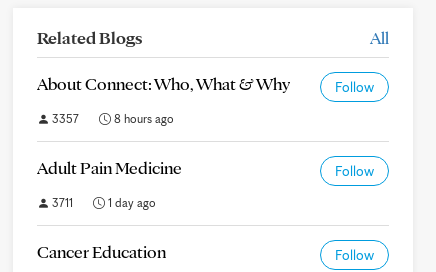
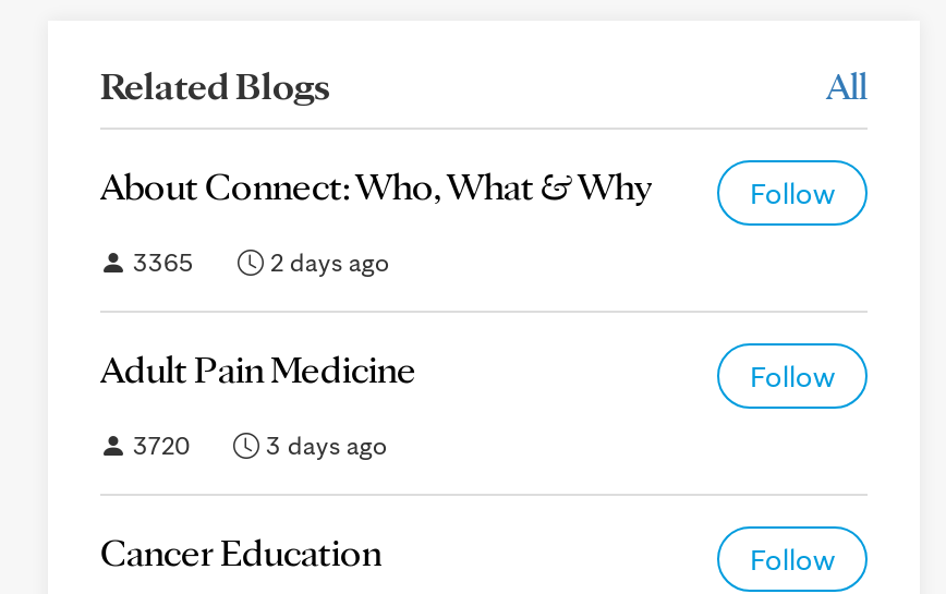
[49,111,79,126] 3357 -> [126,245,194,278] 3365
[111,111,174,126] 8 hours ago -> [264,245,390,278] 2 days ago
[49,195,73,210] 3711 -> [126,428,190,461] 3720
[105,195,156,210] 1 day ago -> [259,428,388,461] 3 days ago

